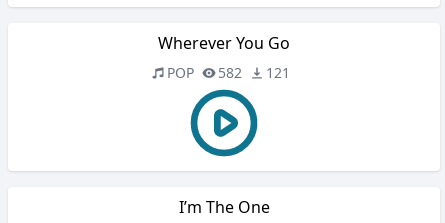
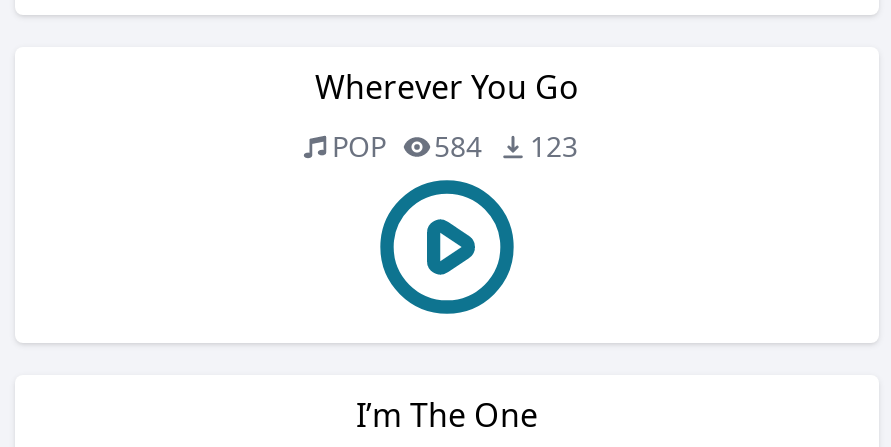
[217,63,241,82] 582 -> [434,127,482,165] 584
[265,63,289,82] 121 -> [530,127,578,165] 123

